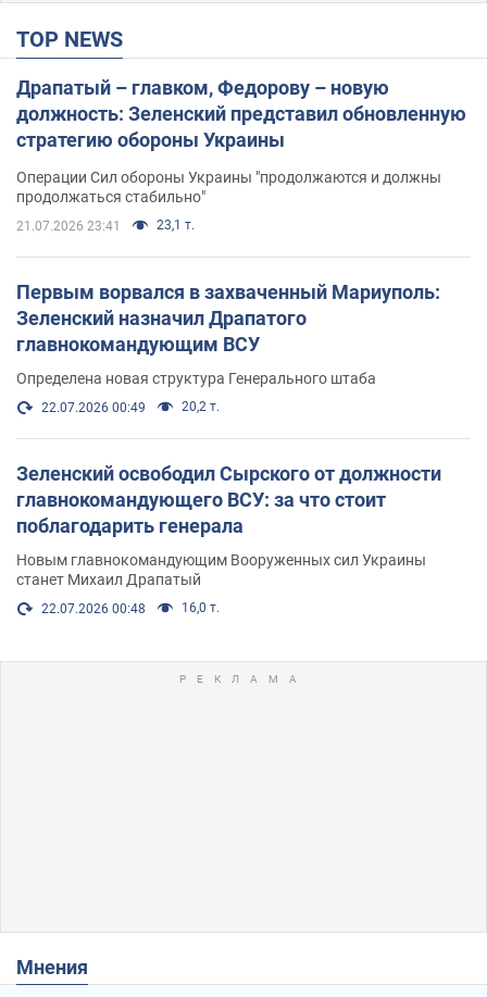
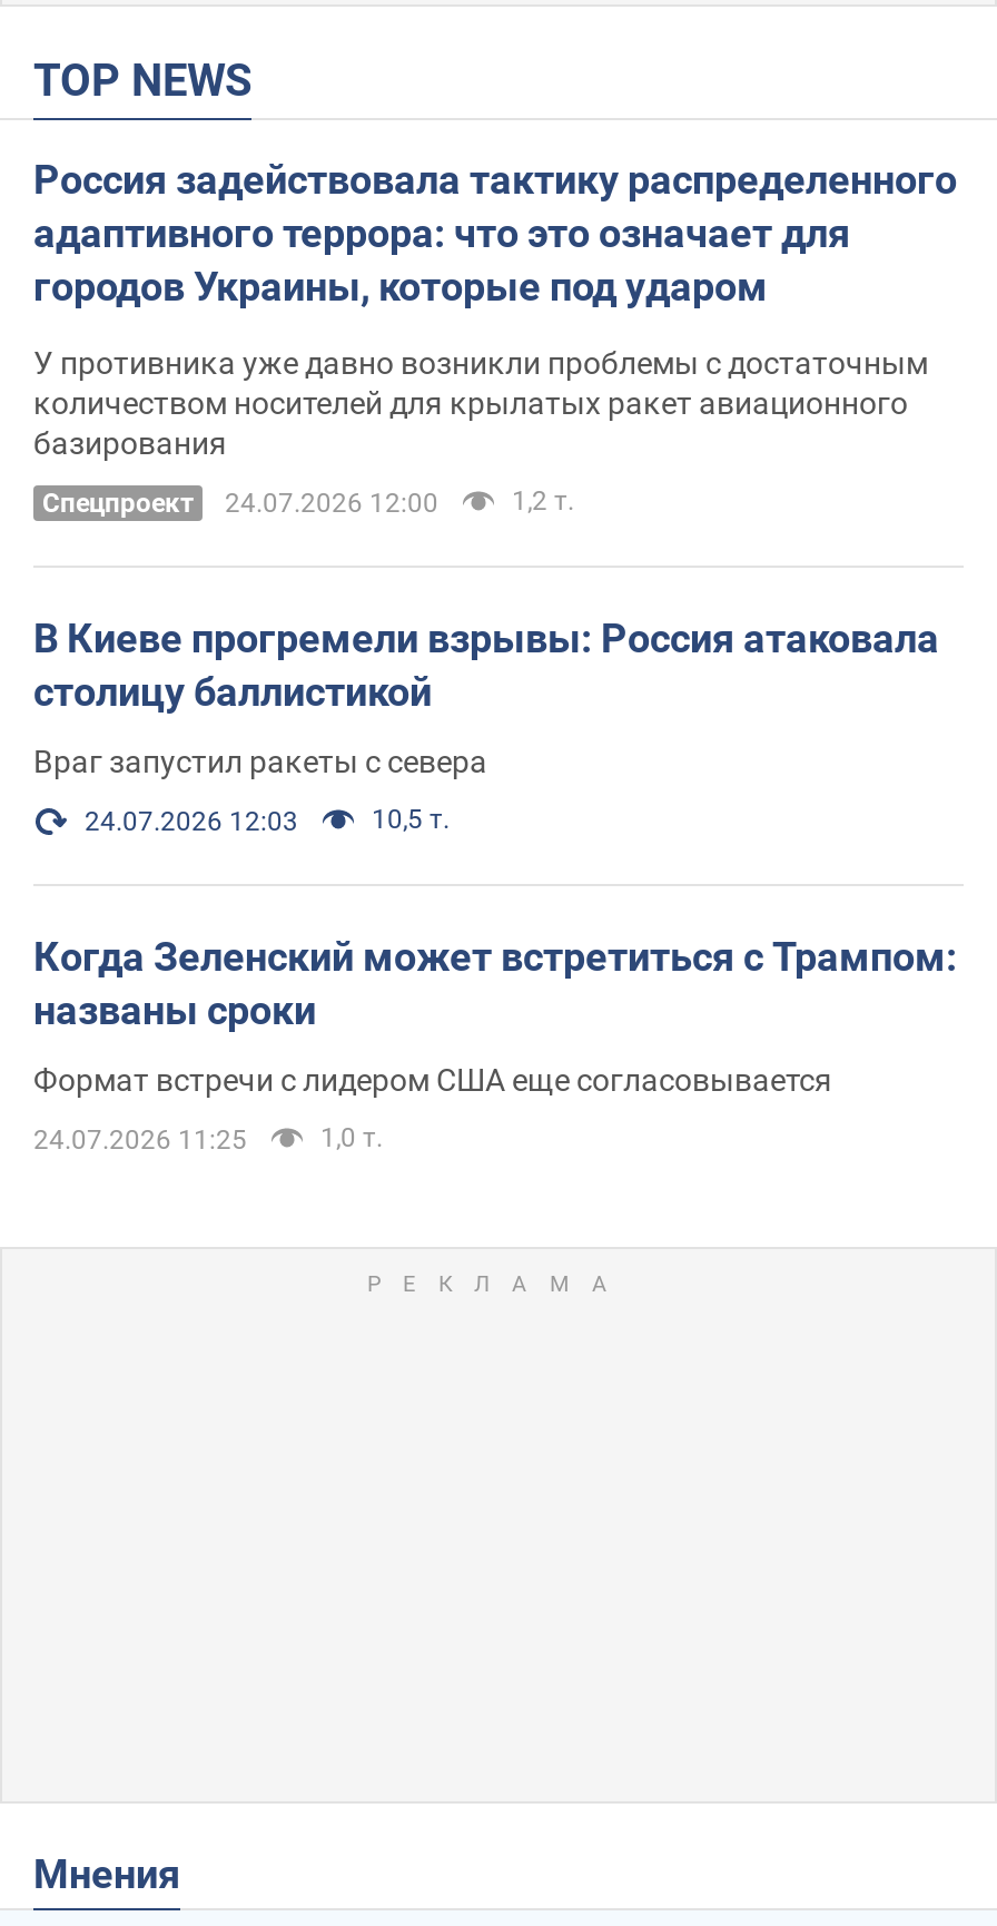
[16,76,466,151] Драпатый – главком, Федорову – новую | должность: Зеленский представил обновленную | стратегию обороны Украины -> [33,157,957,310] Россия задействовала тактику распределенного | адаптивного террора: что это означает для | городов Украины, которые под ударом
[16,169,441,206] Операции Сил обороны Украины "продолжаются и должны | продолжаться стабильно" -> [33,346,928,462] У противника уже давно возникли проблемы с достаточным | количеством носителей для крылатых ракет авиационного | базирования
[16,218,195,234] 21.07.2026 23:41 | 23,1 т. -> [42,486,574,519] Спецпроект | 24.07.2026 12:00 | 1,2 т.
[16,281,440,356] Первым ворвался в захваченный Мариуполь: | Зеленский назначил Драпатого | главнокомандующим ВСУ -> [33,615,939,715] В Киеве прогремели взрывы: Россия атаковала | столицу баллистикой
[16,370,376,387] Определена новая структура Генерального штаба -> [33,744,487,780] Враг запустил ракеты с севера
[41,399,220,416] 22.07.2026 00:49 | 20,2 т. -> [85,804,450,838] 24.07.2026 12:03 | 10,5 т.
[16,462,441,537] Зеленский освободил Сырского от должности | главнокомандующего ВСУ: за что стоит | поблагодарить генерала -> [33,934,957,1034] Когда Зеленский может встретиться с Трампом: | названы сроки
[16,552,426,589] Новым главнокомандующим Вооруженных сил Украины | станет Михаил Драпатый -> [33,1063,832,1098] Формат встречи с лидером США еще согласовывается
[41,600,220,617] 22.07.2026 00:48 | 16,0 т. -> [33,1123,383,1156] 24.07.2026 11:25 | 1,0 т.

